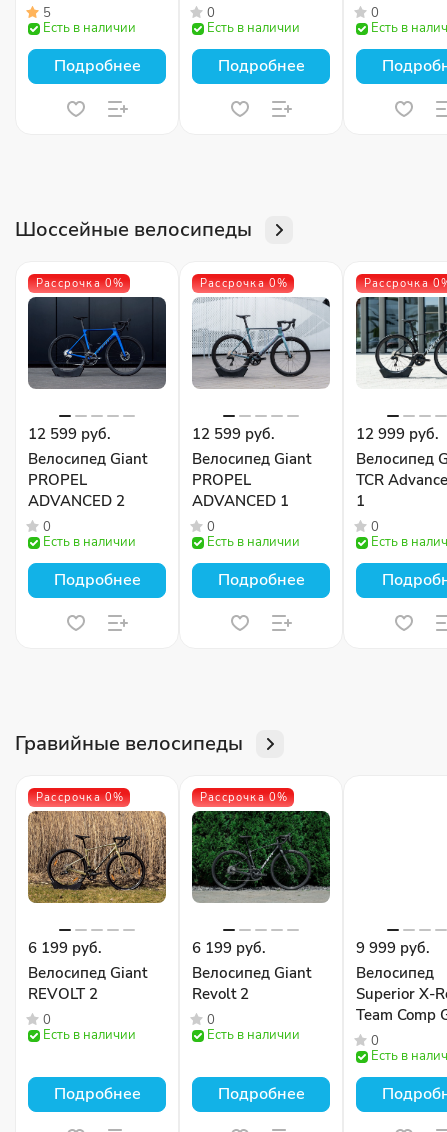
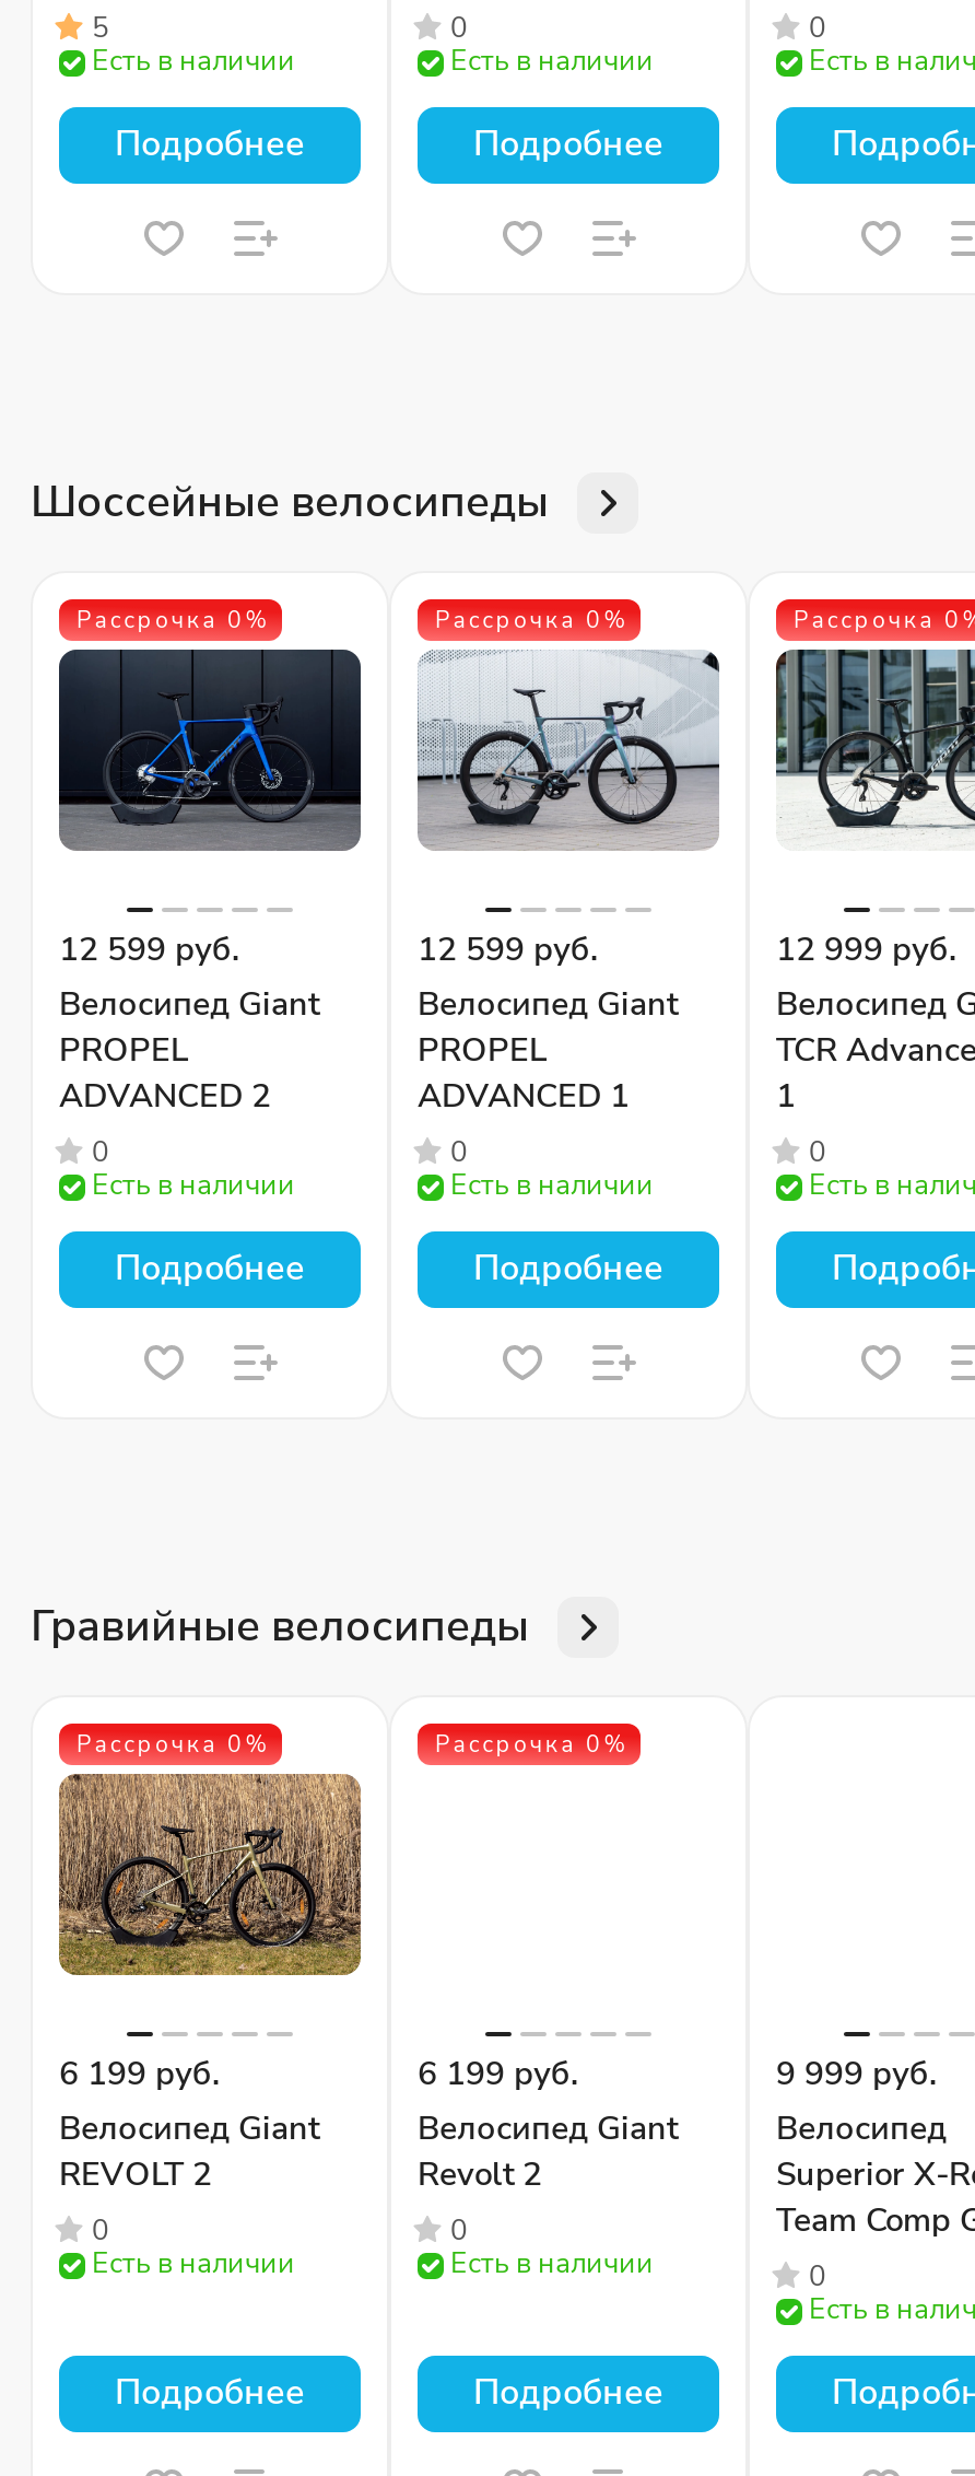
[191,810,331,904] [image] -> none

